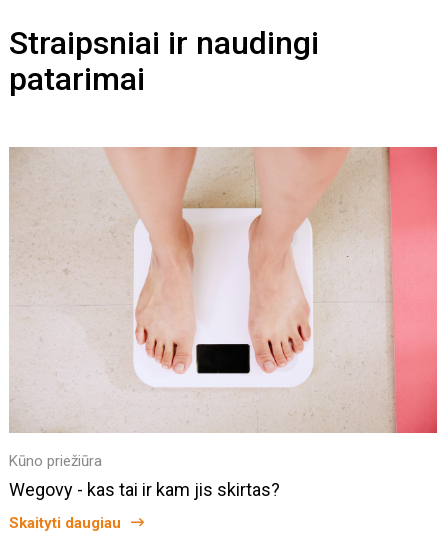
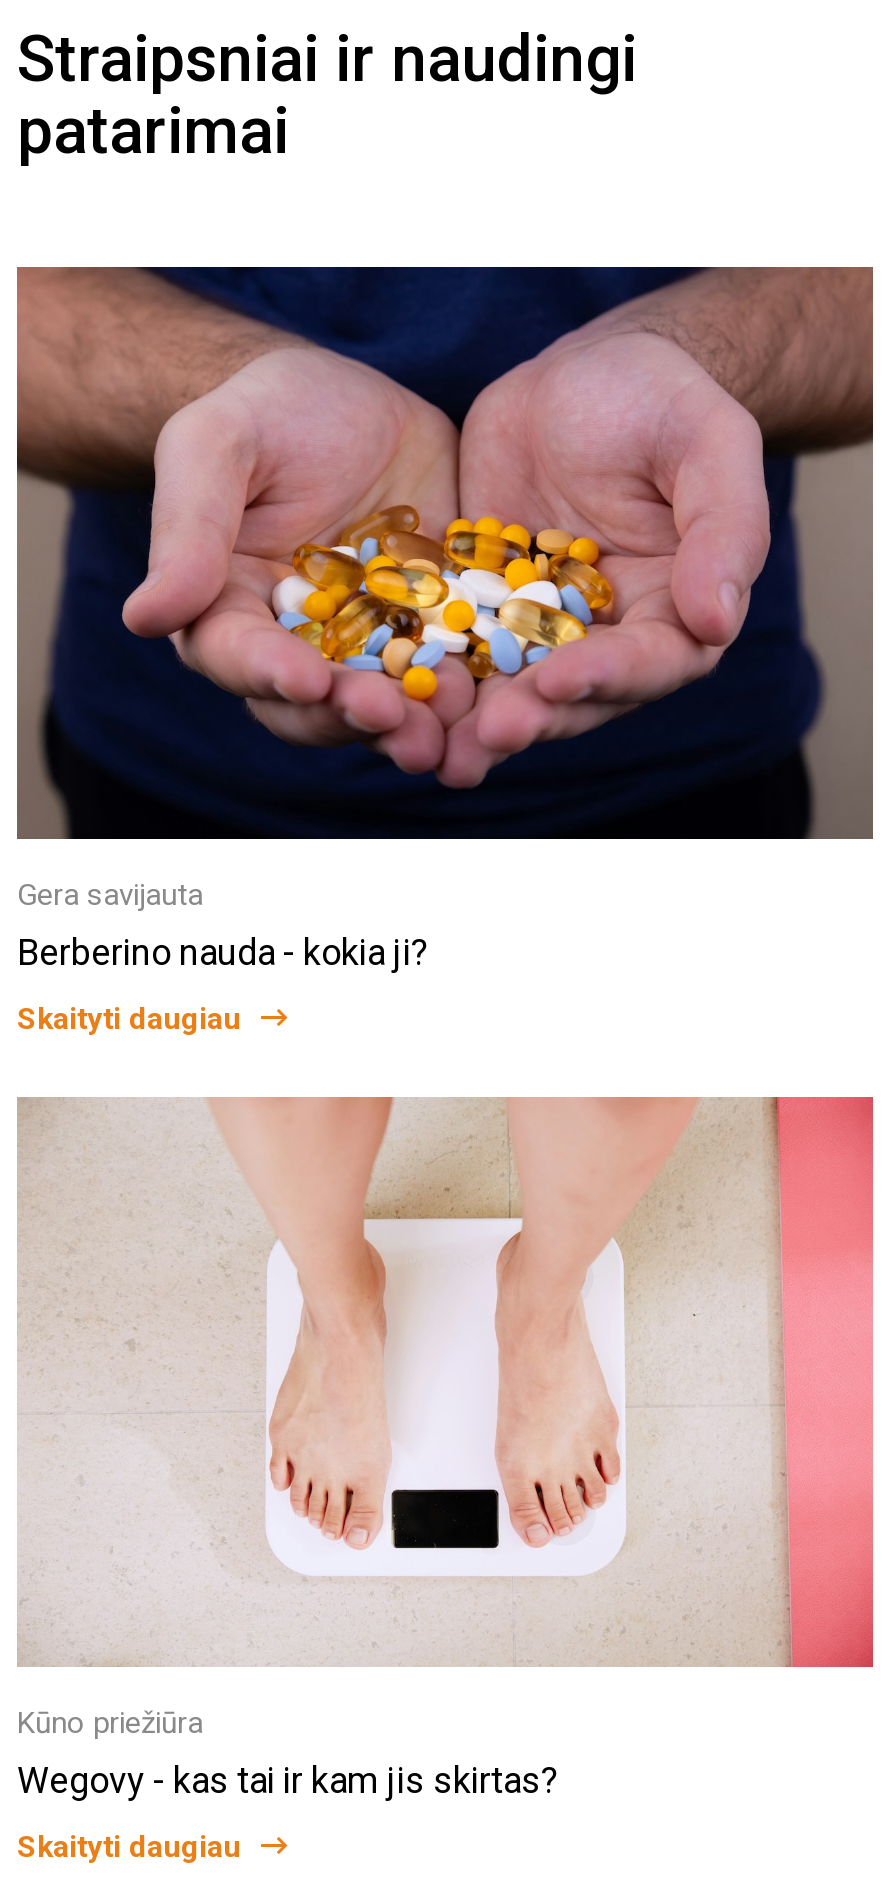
none -> [17,265,875,1036] [image] | Gera savijauta | Berberino nauda - kokia ji? | Skaityti daugiau

